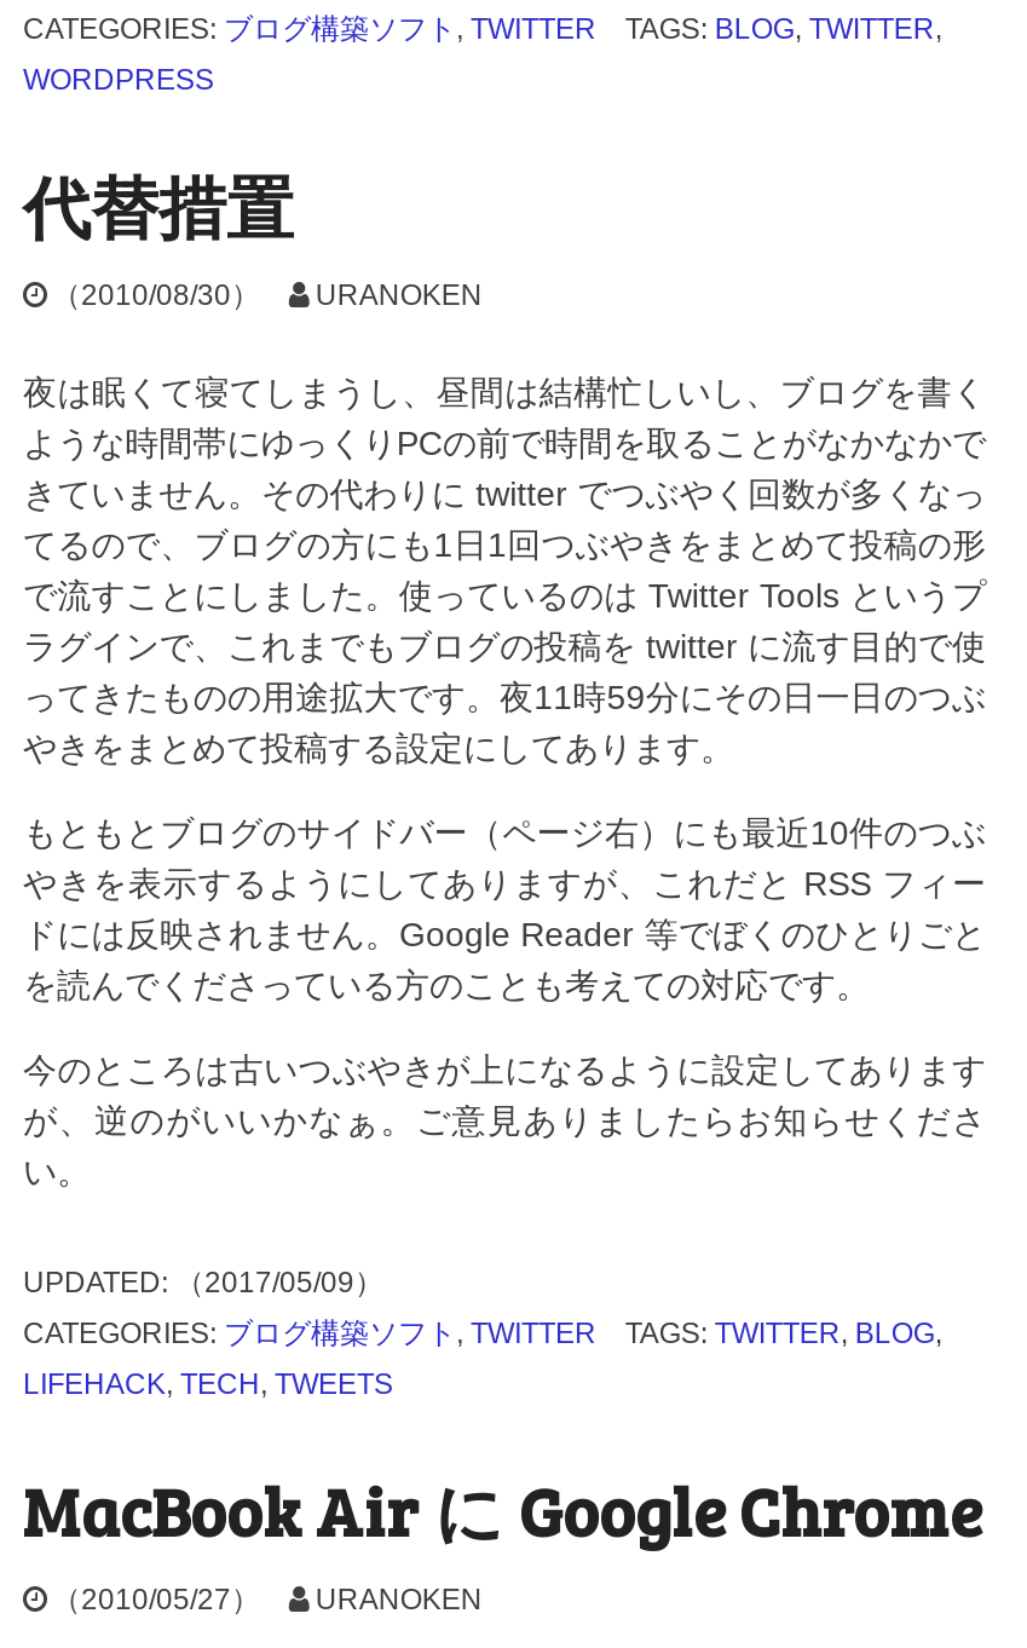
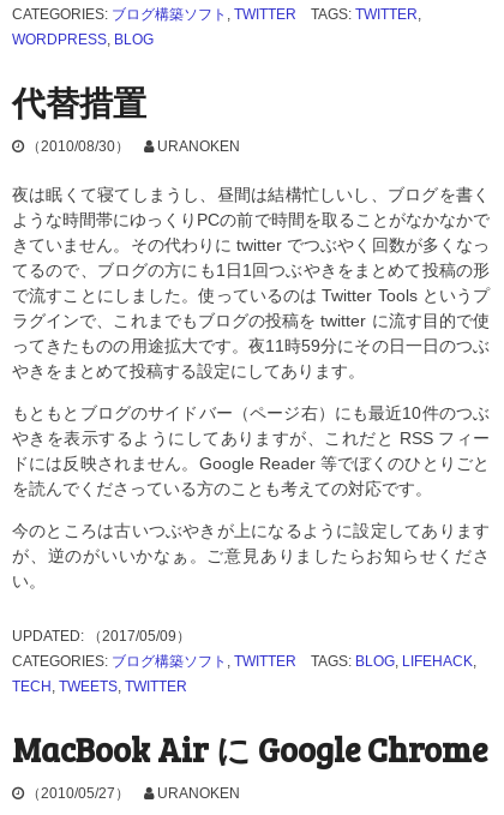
[625,11,942,45] TAGS: BLOG, TWITTER, -> [311,5,421,22] TAGS: TWITTER,
[23,62,214,96] WORDPRESS -> [12,31,154,47] WORDPRESS, BLOG
[625,1316,942,1350] TAGS: TWITTER, BLOG, -> [311,653,476,670] TAGS: BLOG, LIFEHACK,
[23,1367,393,1401] LIFEHACK, TECH, TWEETS -> [12,678,187,695] TECH, TWEETS, TWITTER

